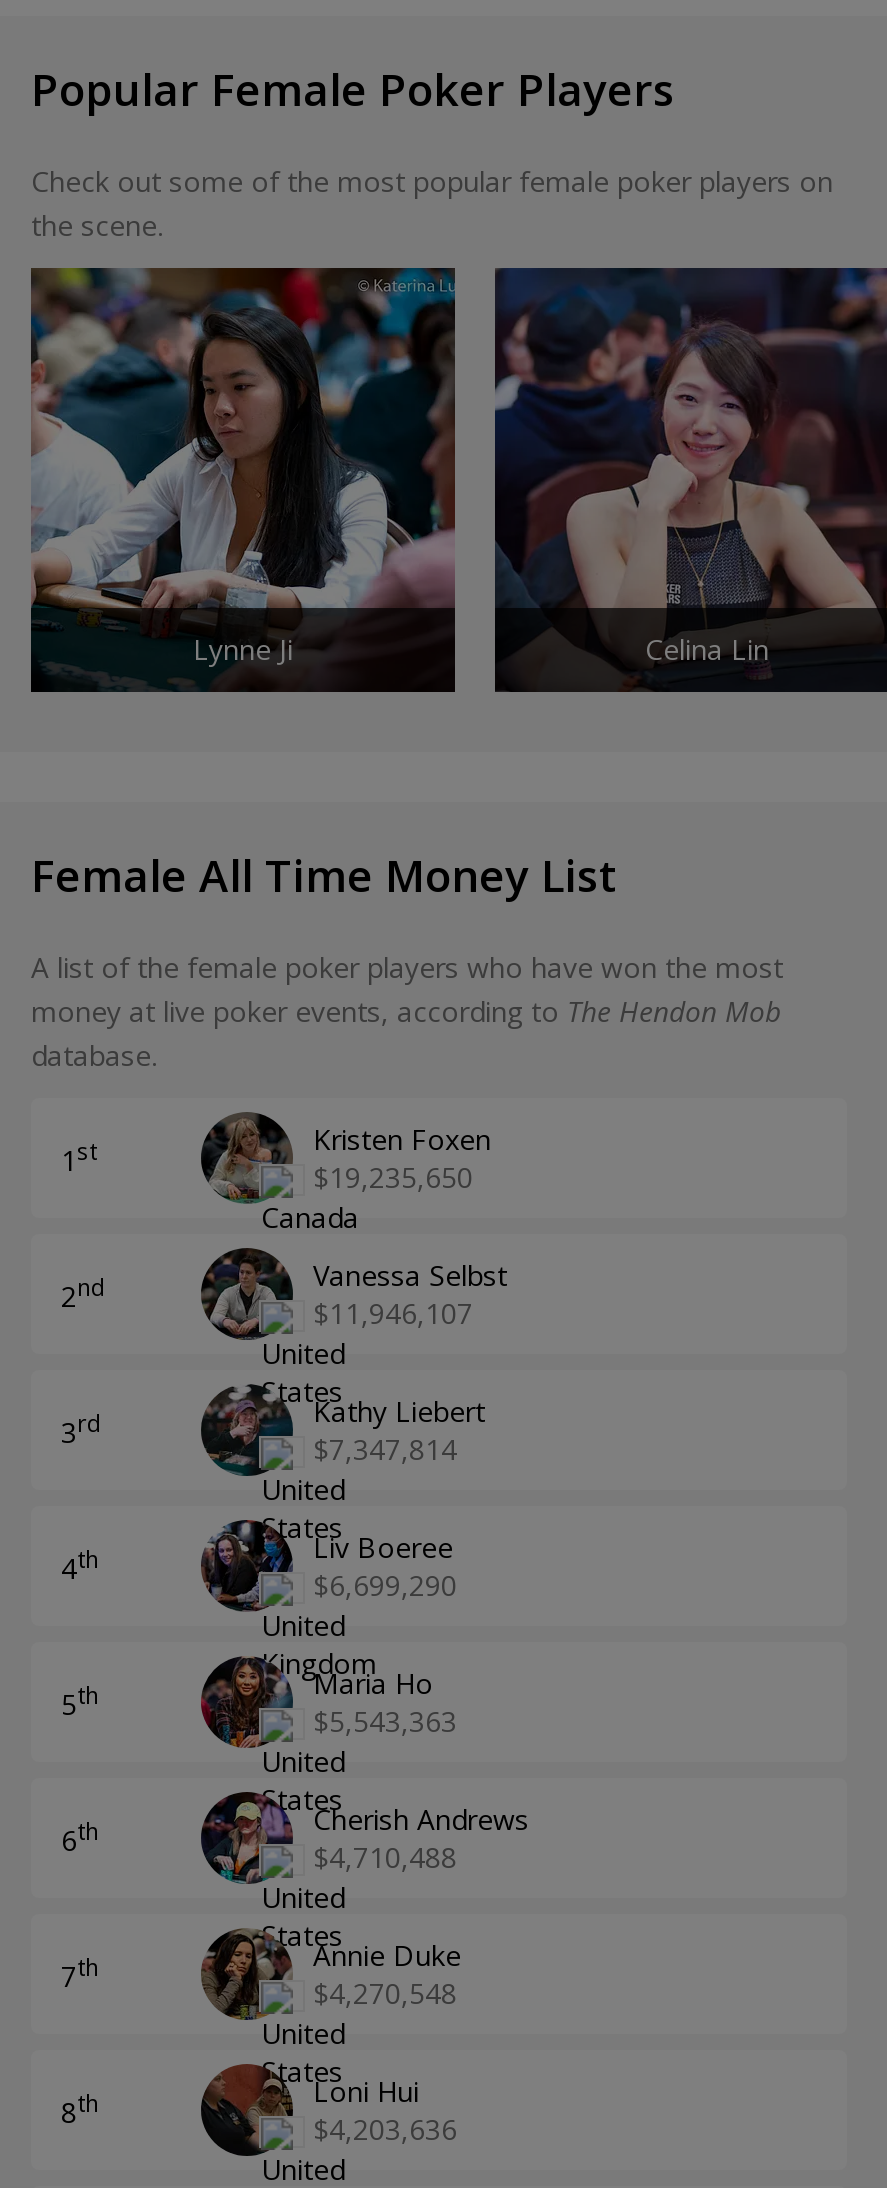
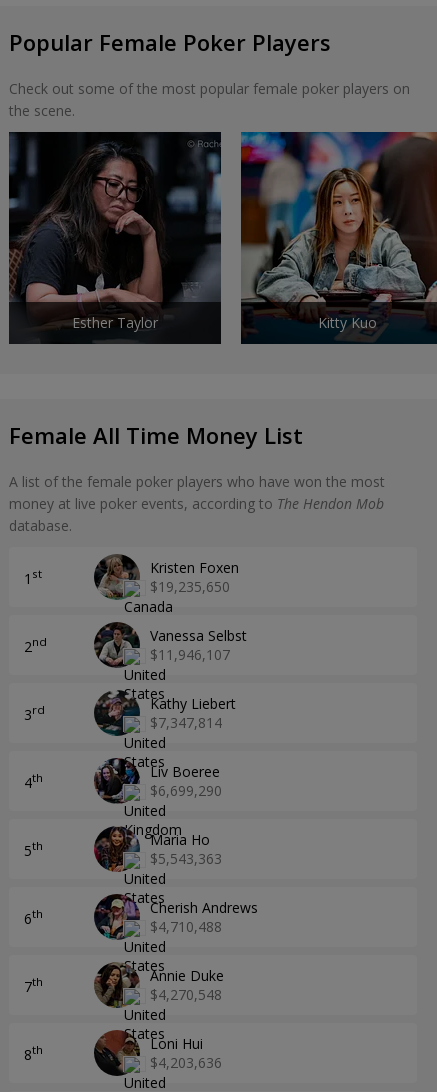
[29,266,769,692] [image] | Lynne Ji | Celina Lin -> [8,131,376,344] [image] | Esther Taylor | Kitty Kuo
[493,266,881,692] [image] -> [240,131,434,344] [image]

